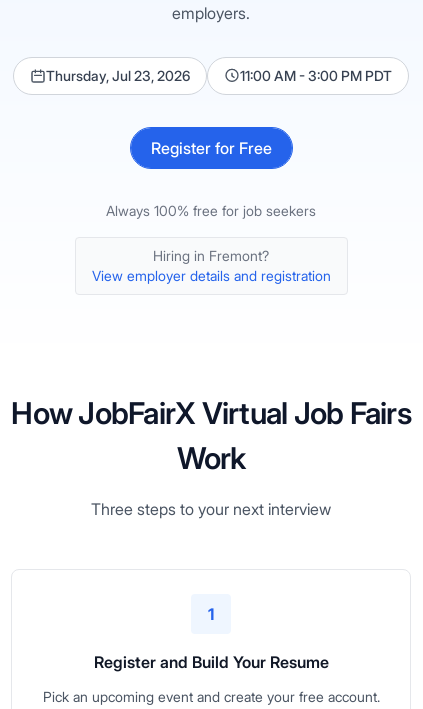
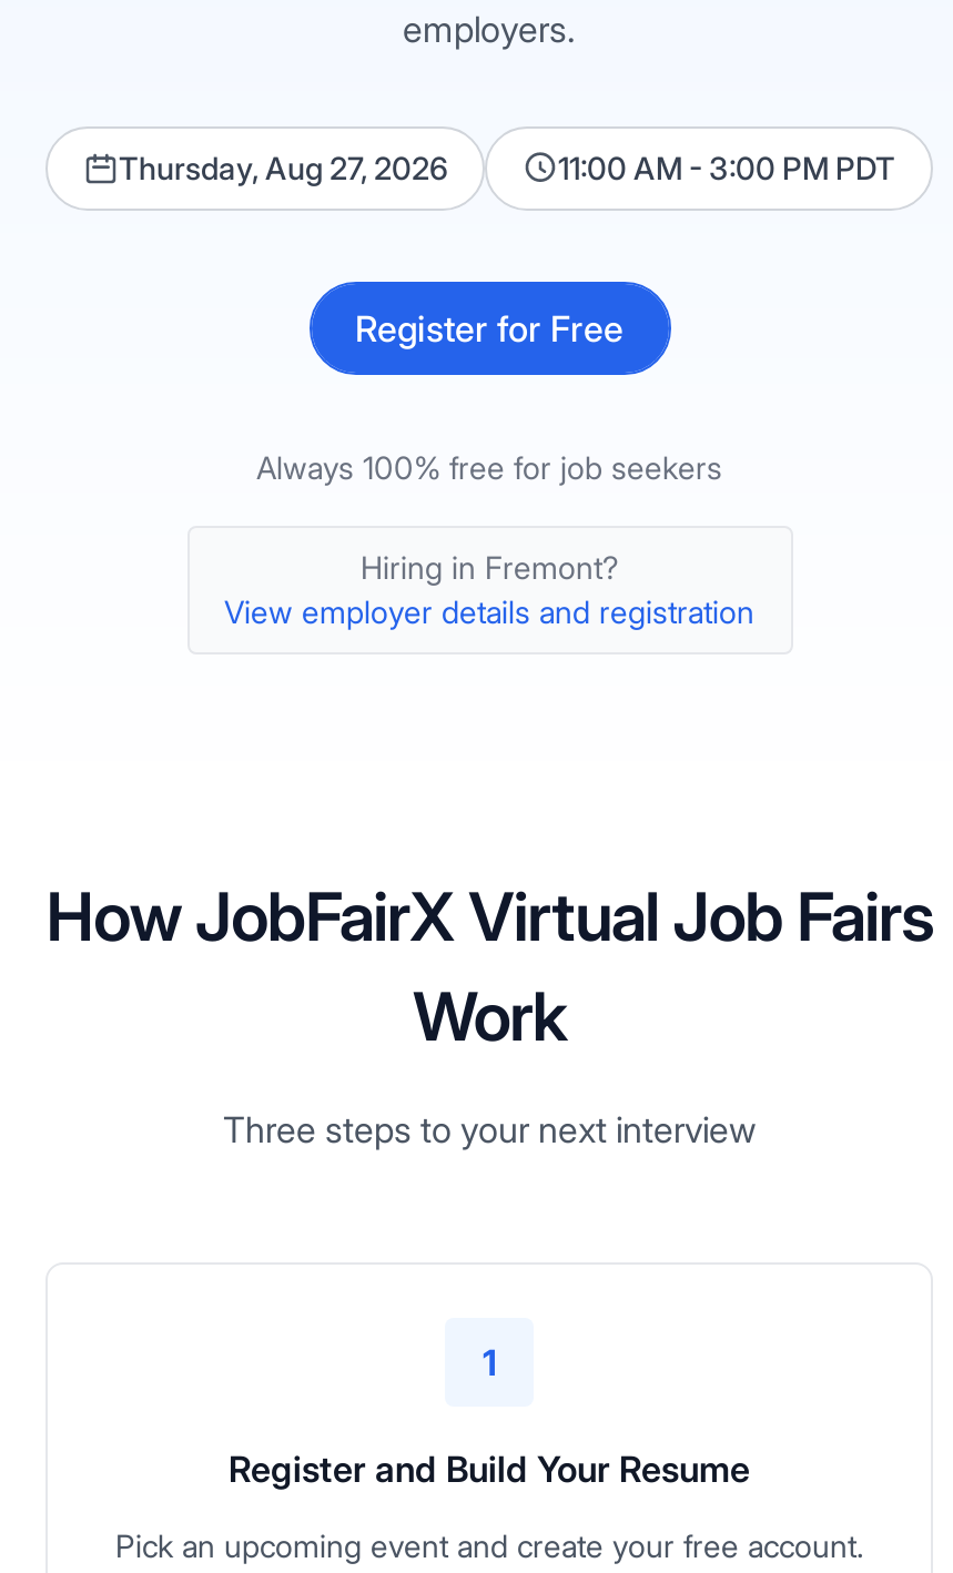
[46,67,190,84] Thursday, Jul 23, 2026 -> [119,149,447,186] Thursday, Aug 27, 2026

